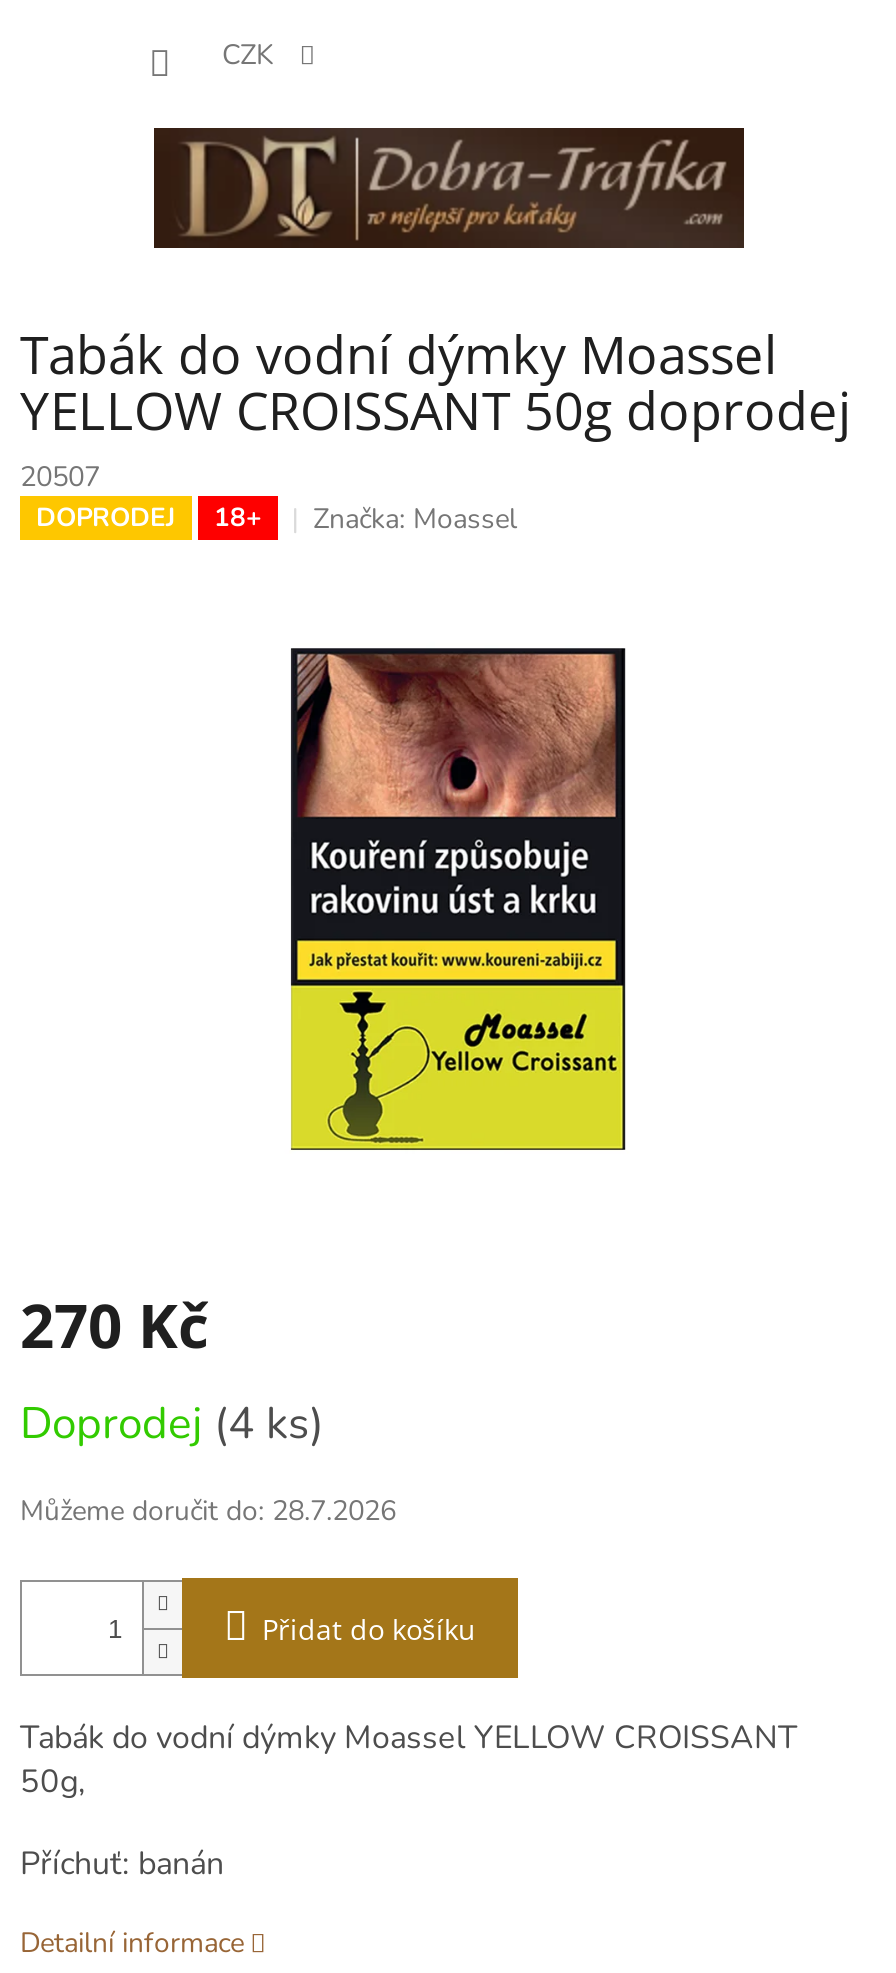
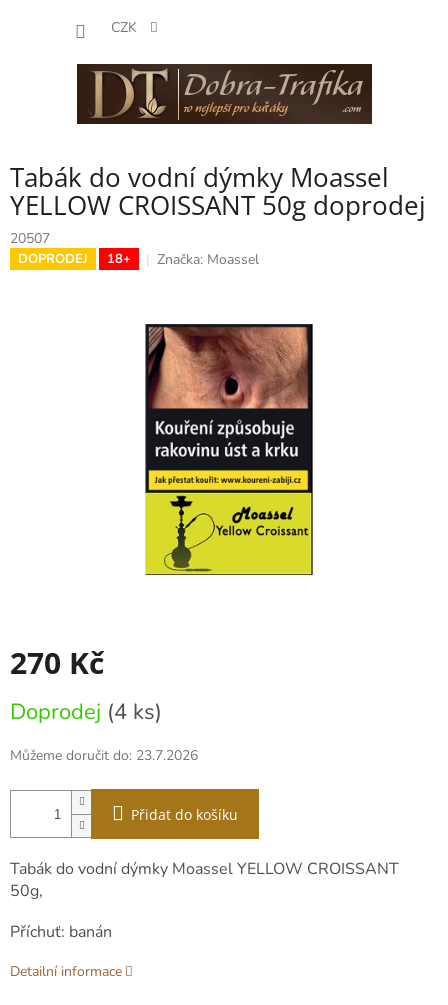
[20,1493,396,1531] Můžeme doručit do: 28.7.2026 -> [10,746,198,765] Můžeme doručit do: 23.7.2026

